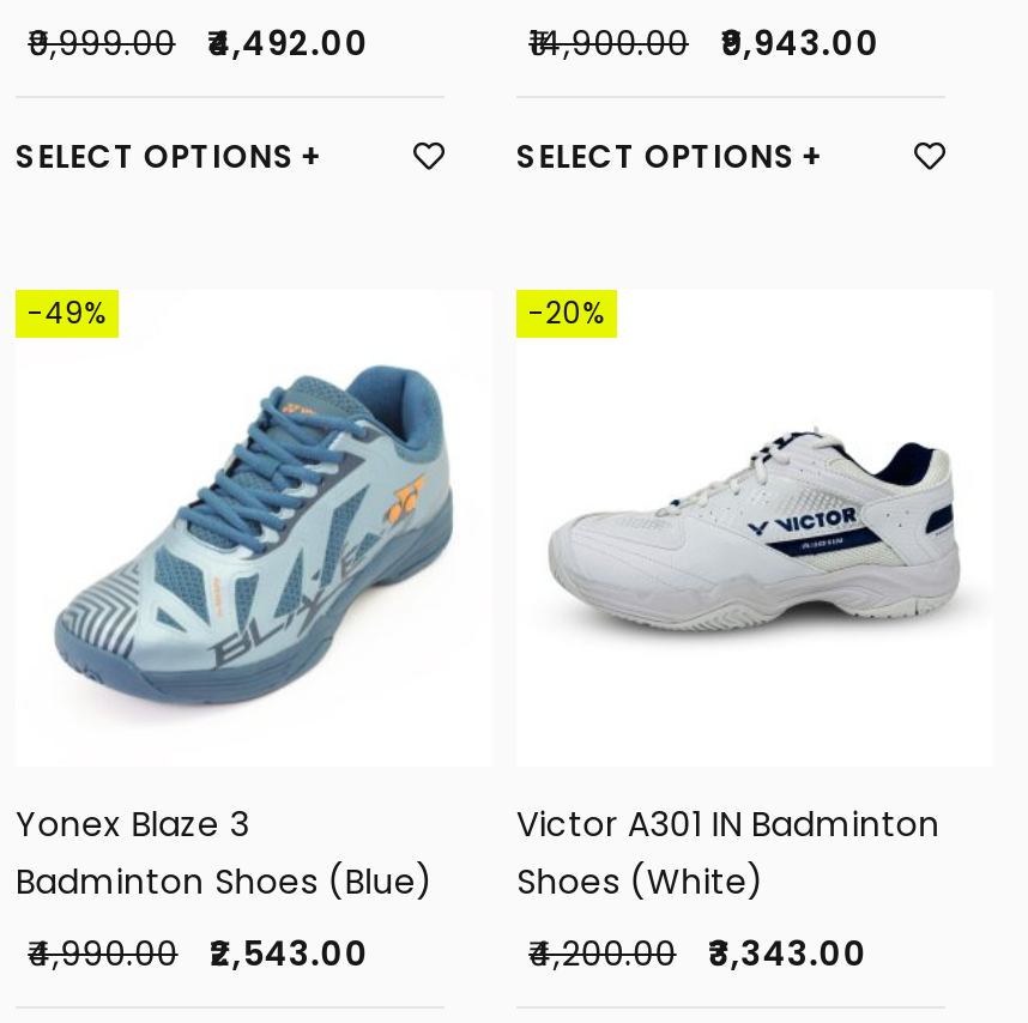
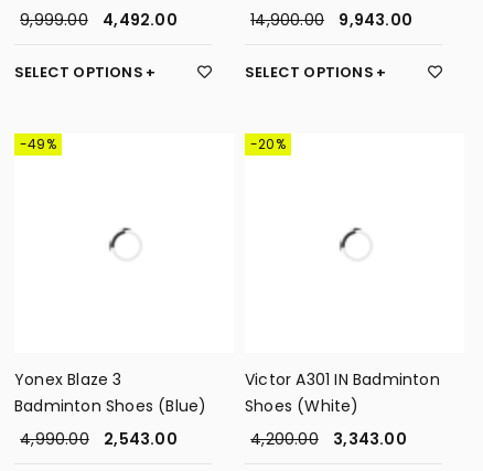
[52,362,454,719] [image] -> none
[548,426,964,644] [image] -> none

